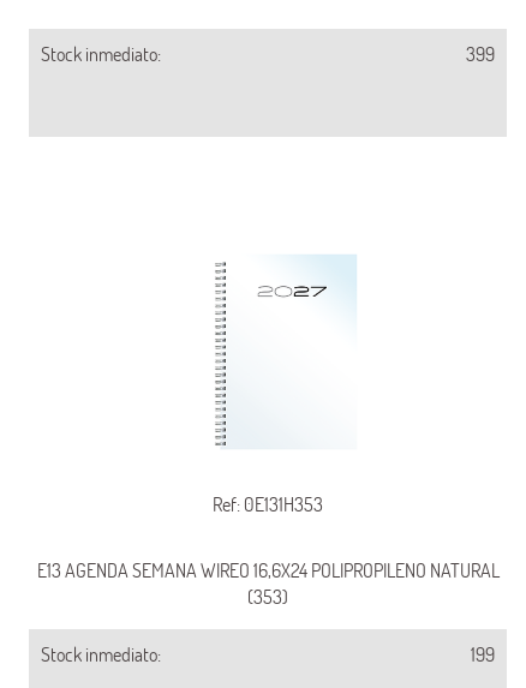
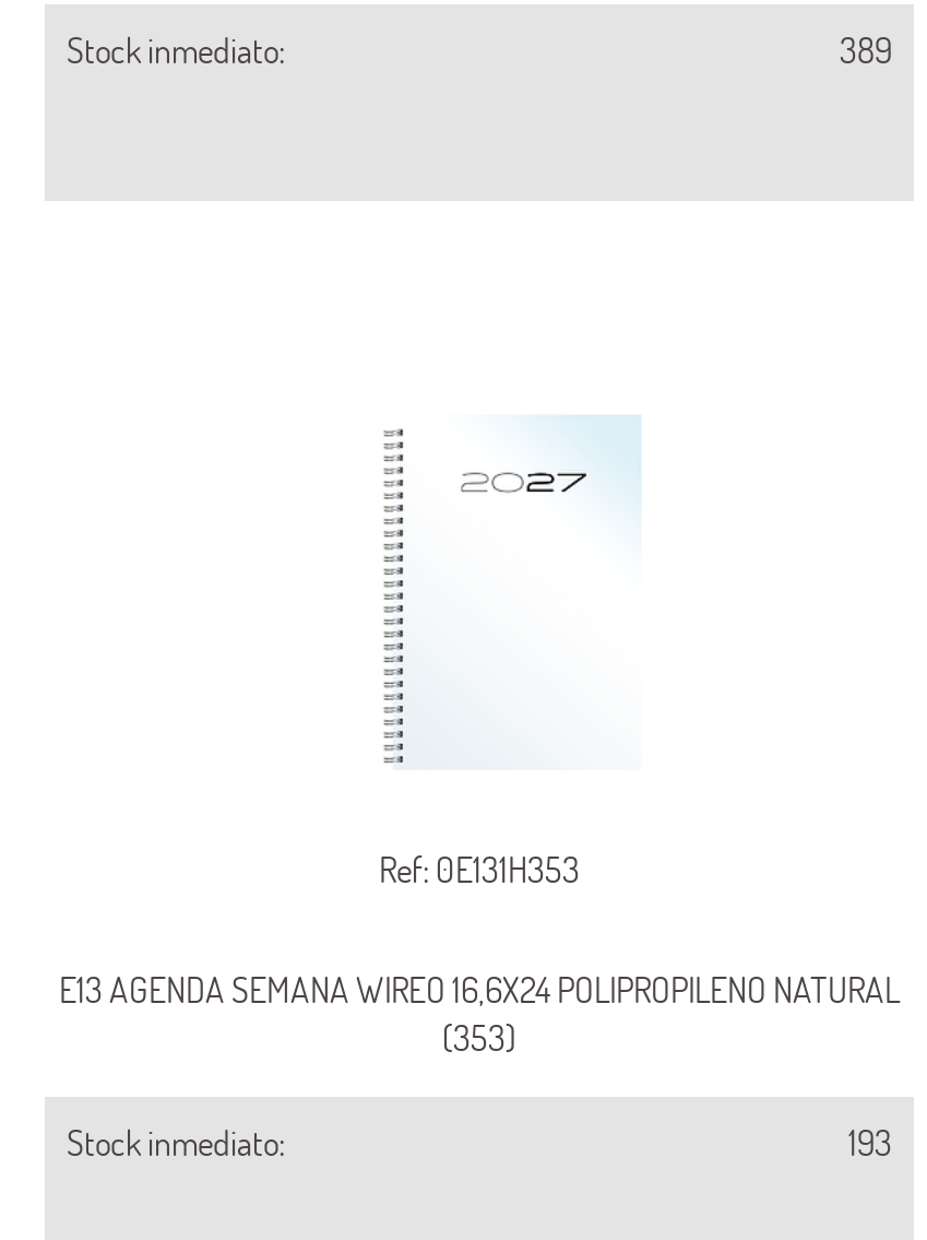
[466,41,495,66] 399 -> [840,26,892,72] 389
[471,641,495,666] 199 -> [848,1119,892,1165] 193

